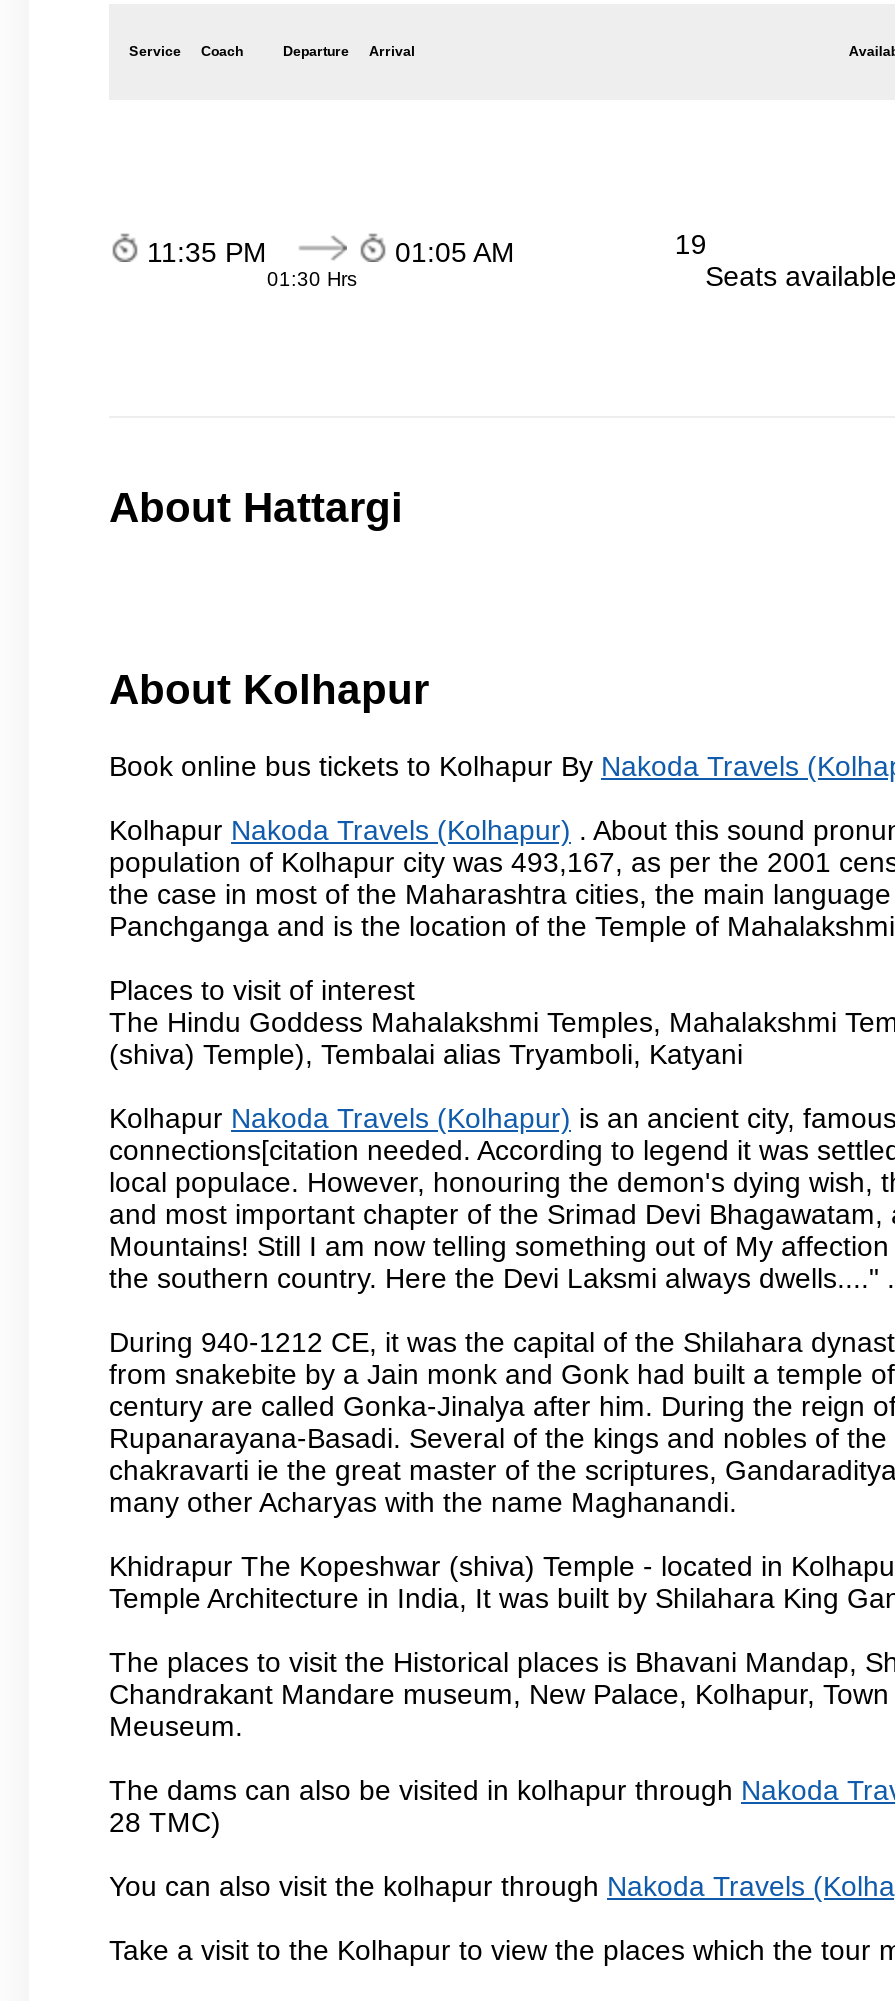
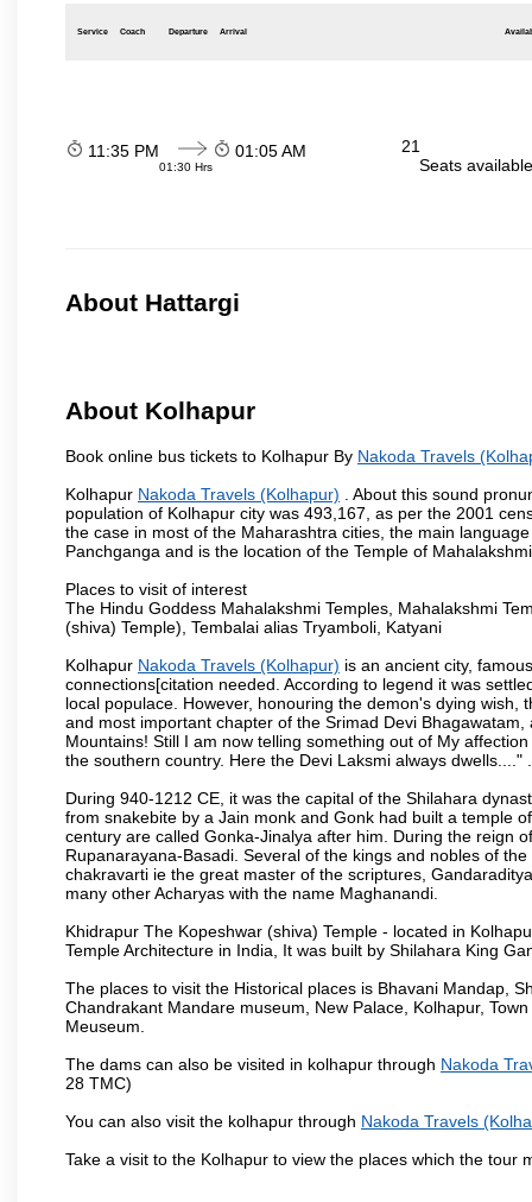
[675,228,707,260] 19 -> [401,137,420,156] 21

